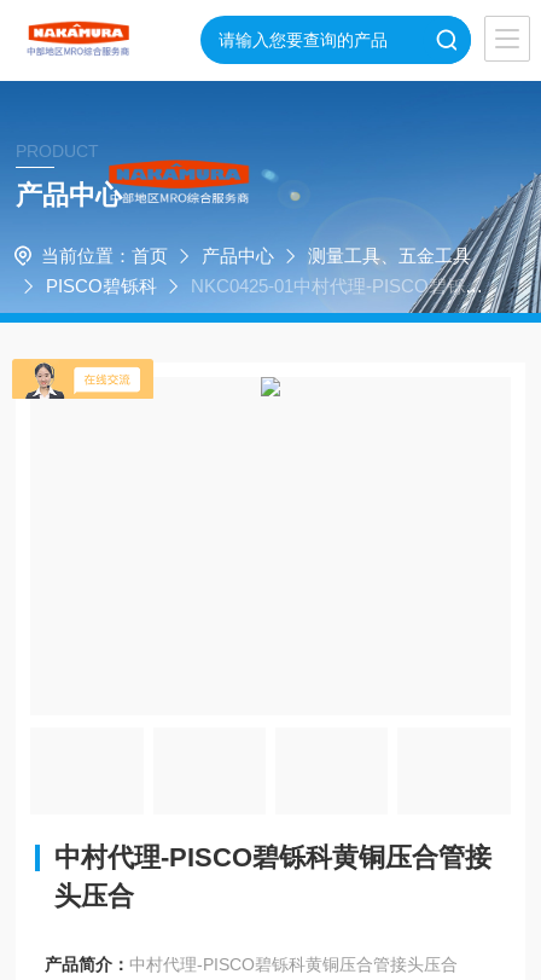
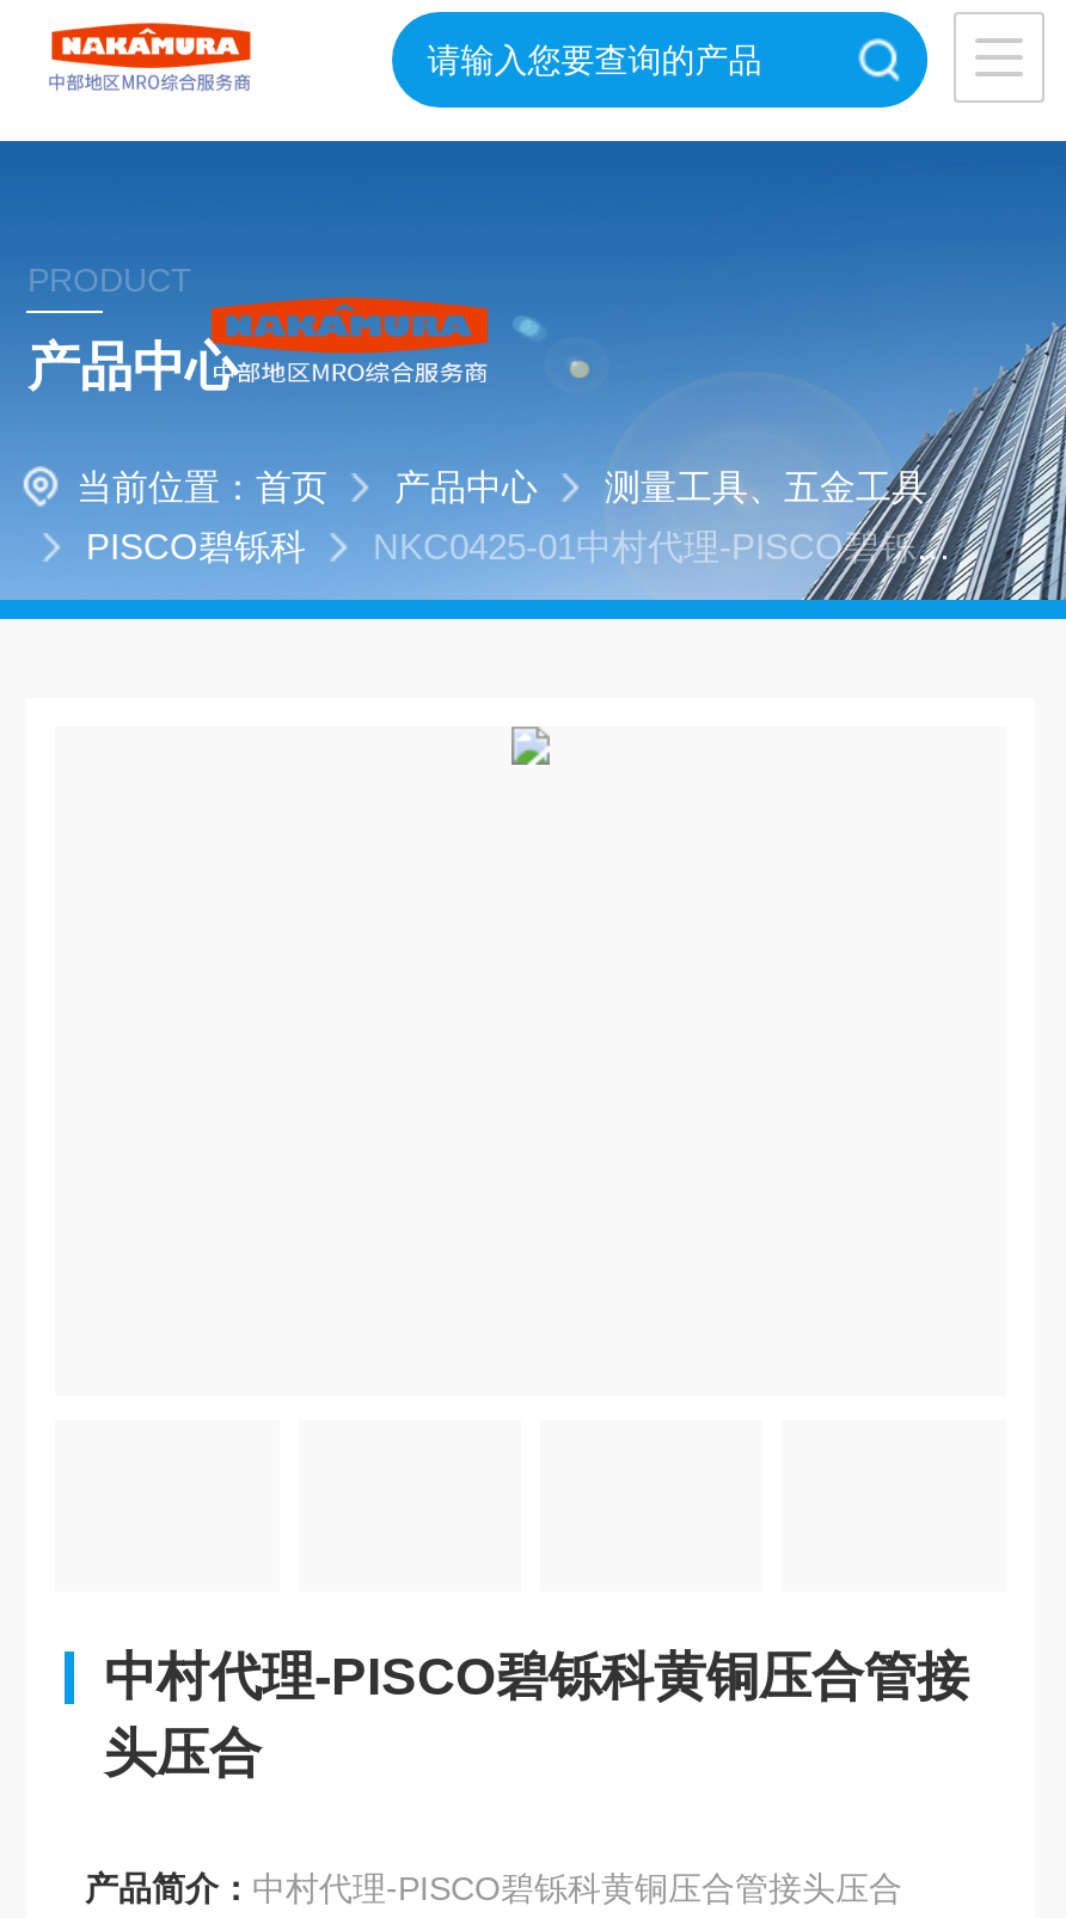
[11,358,155,400] [image] -> none

